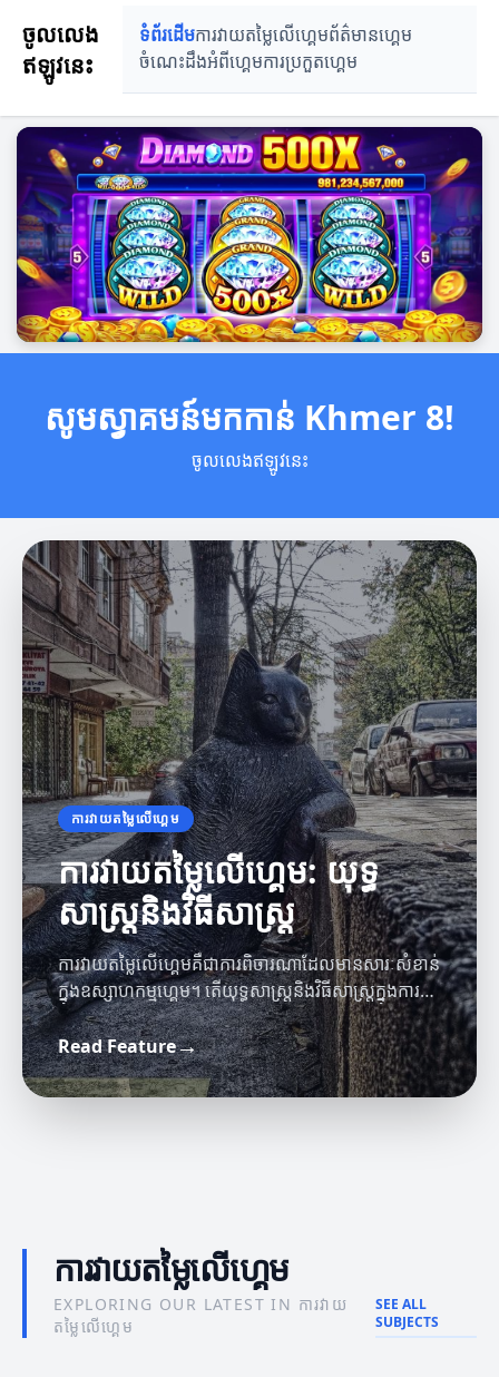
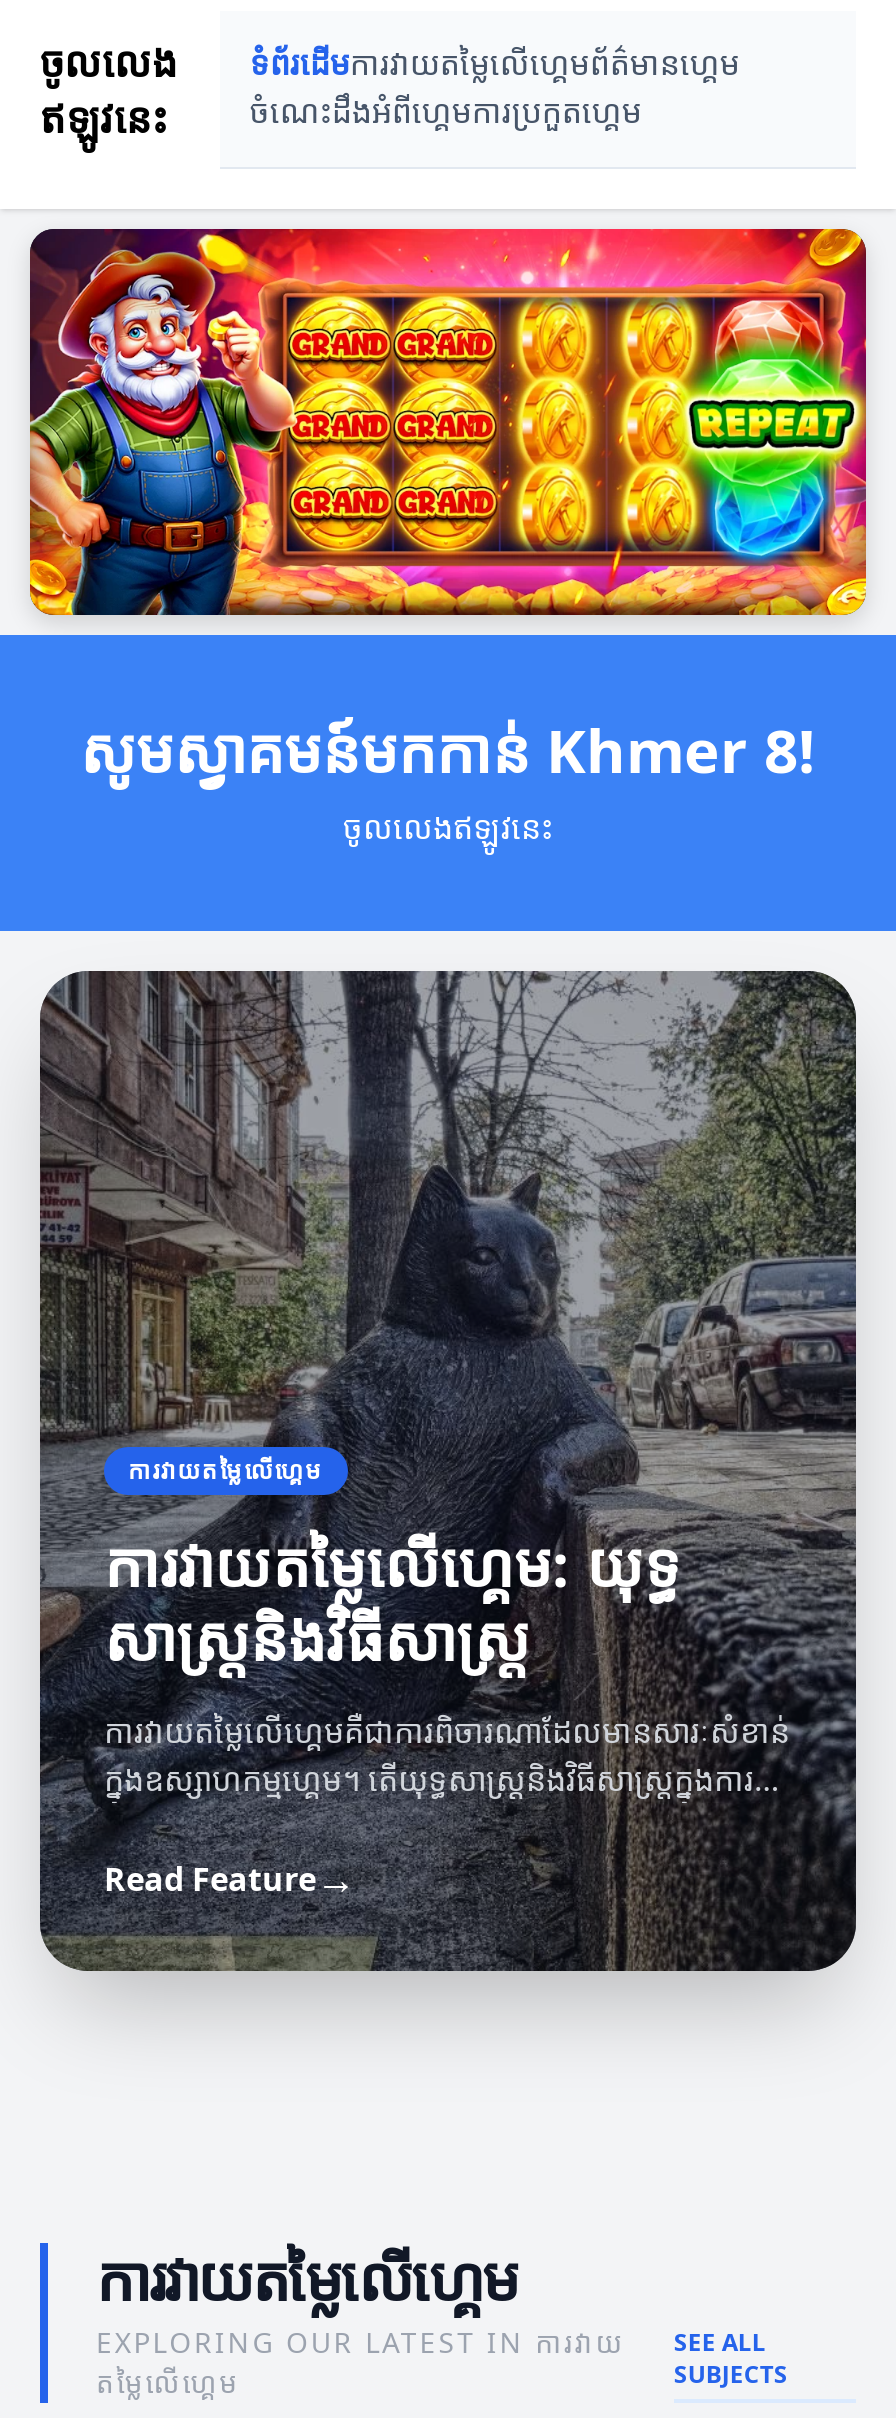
[16,126,483,343] [image] -> [28,227,868,617] [image]

